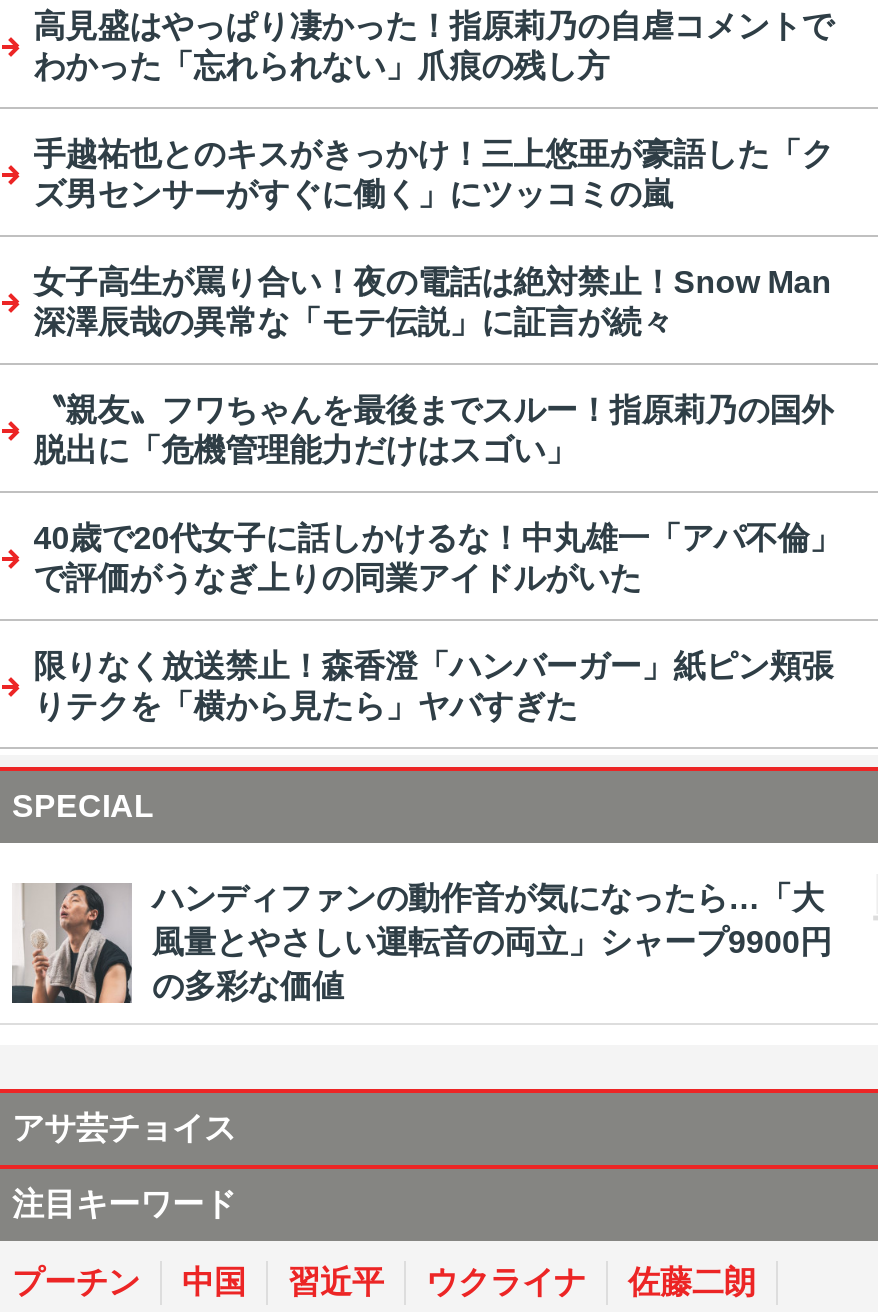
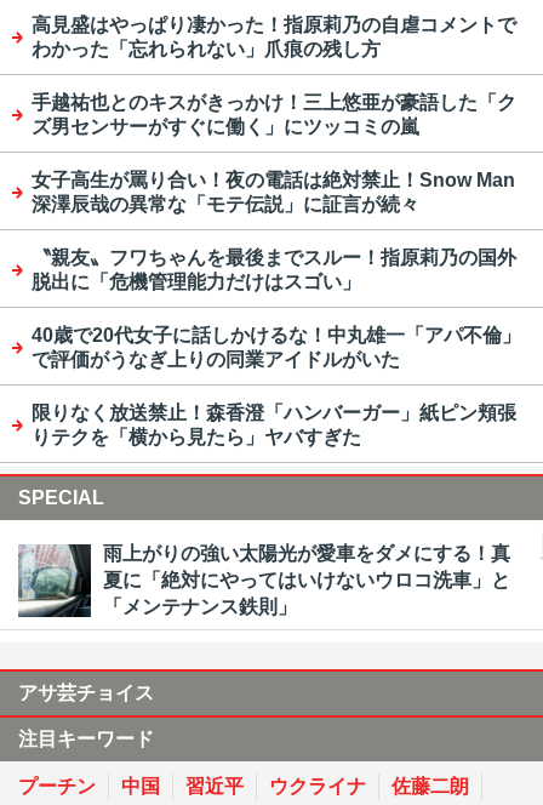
[10,881,832,1005] [image] | ハンディファンの動作音が気になったら…「大 | 風量とやさしい運転音の両立」シャープ9900円 | の多彩な価値 -> [17,543,510,618] [image] | 雨上がりの強い太陽光が愛車をダメにする！真 | 夏に「絶対にやってはいけないウロコ洗車」と | 「メンテナンス鉄則」

